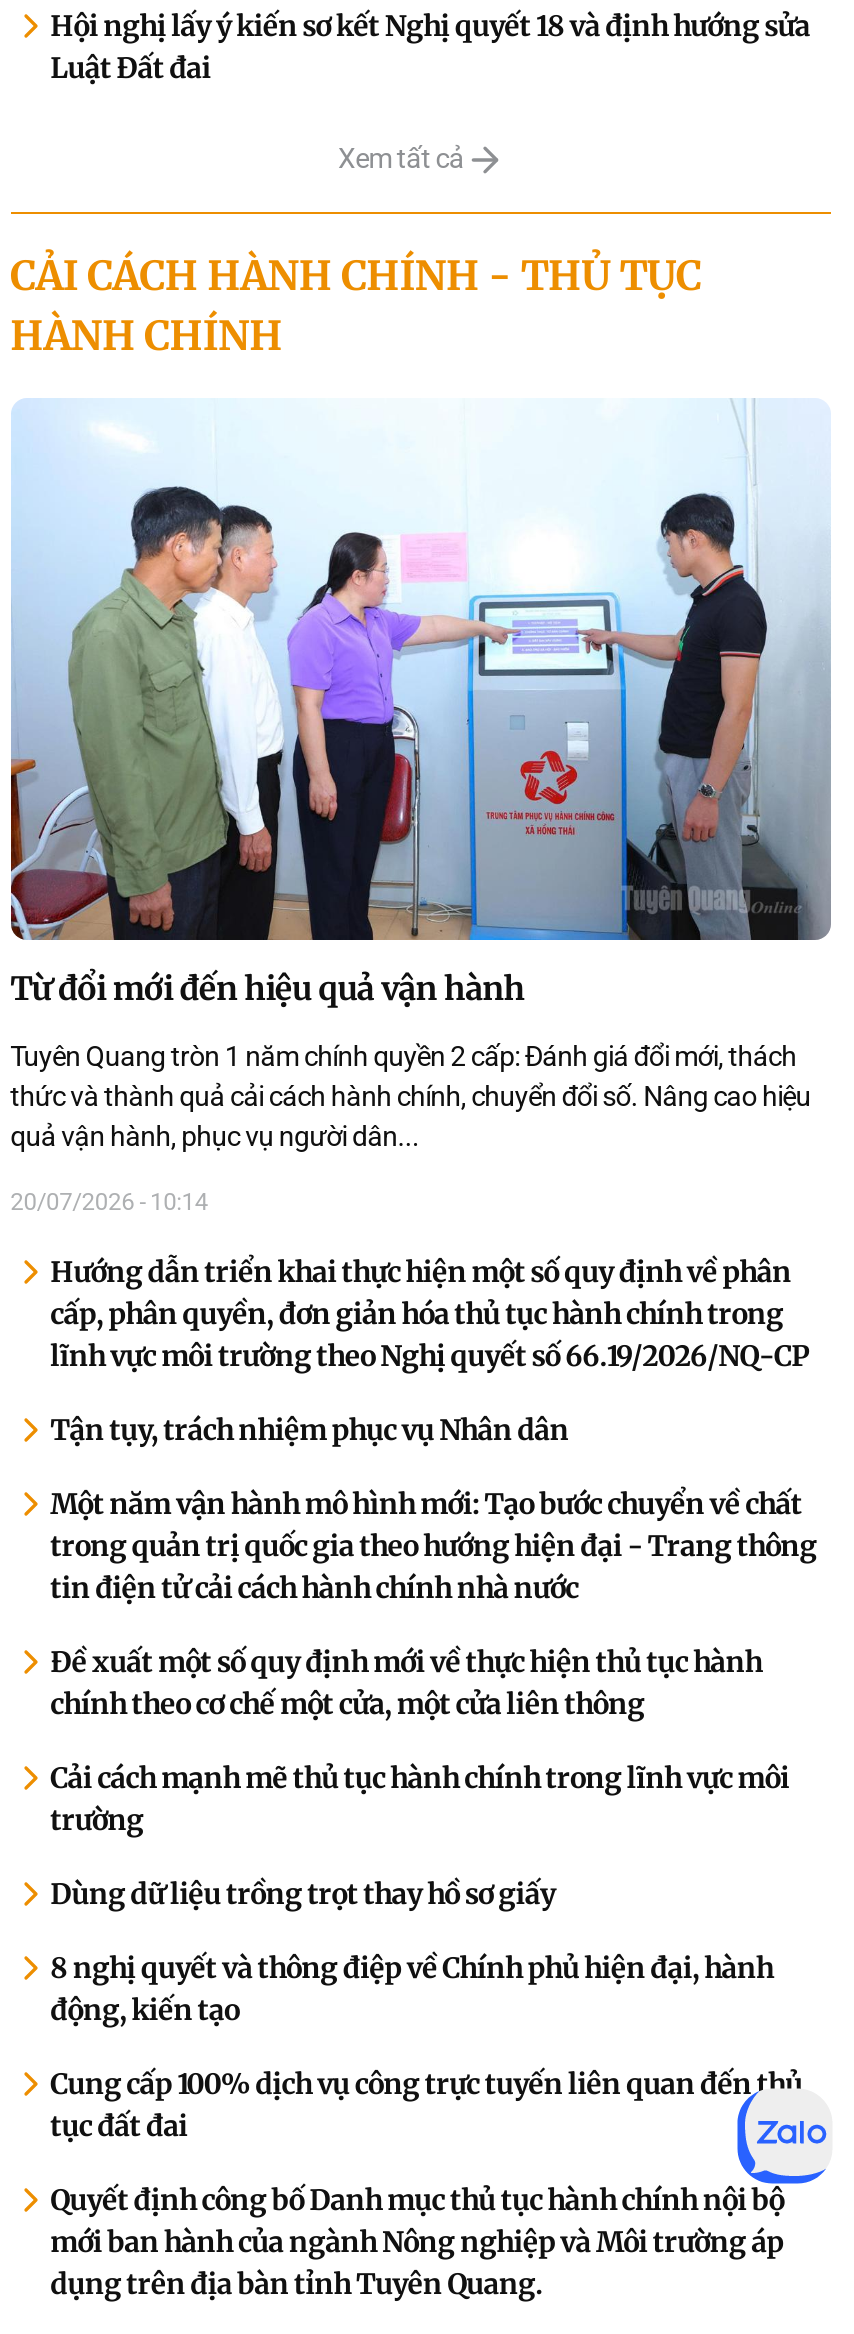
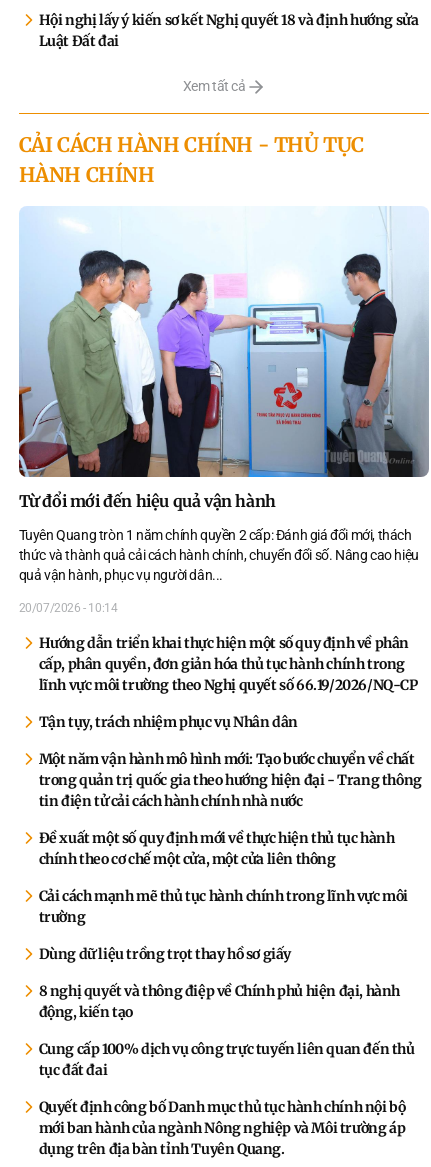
[735,2107,829,2185] [image] -> none

